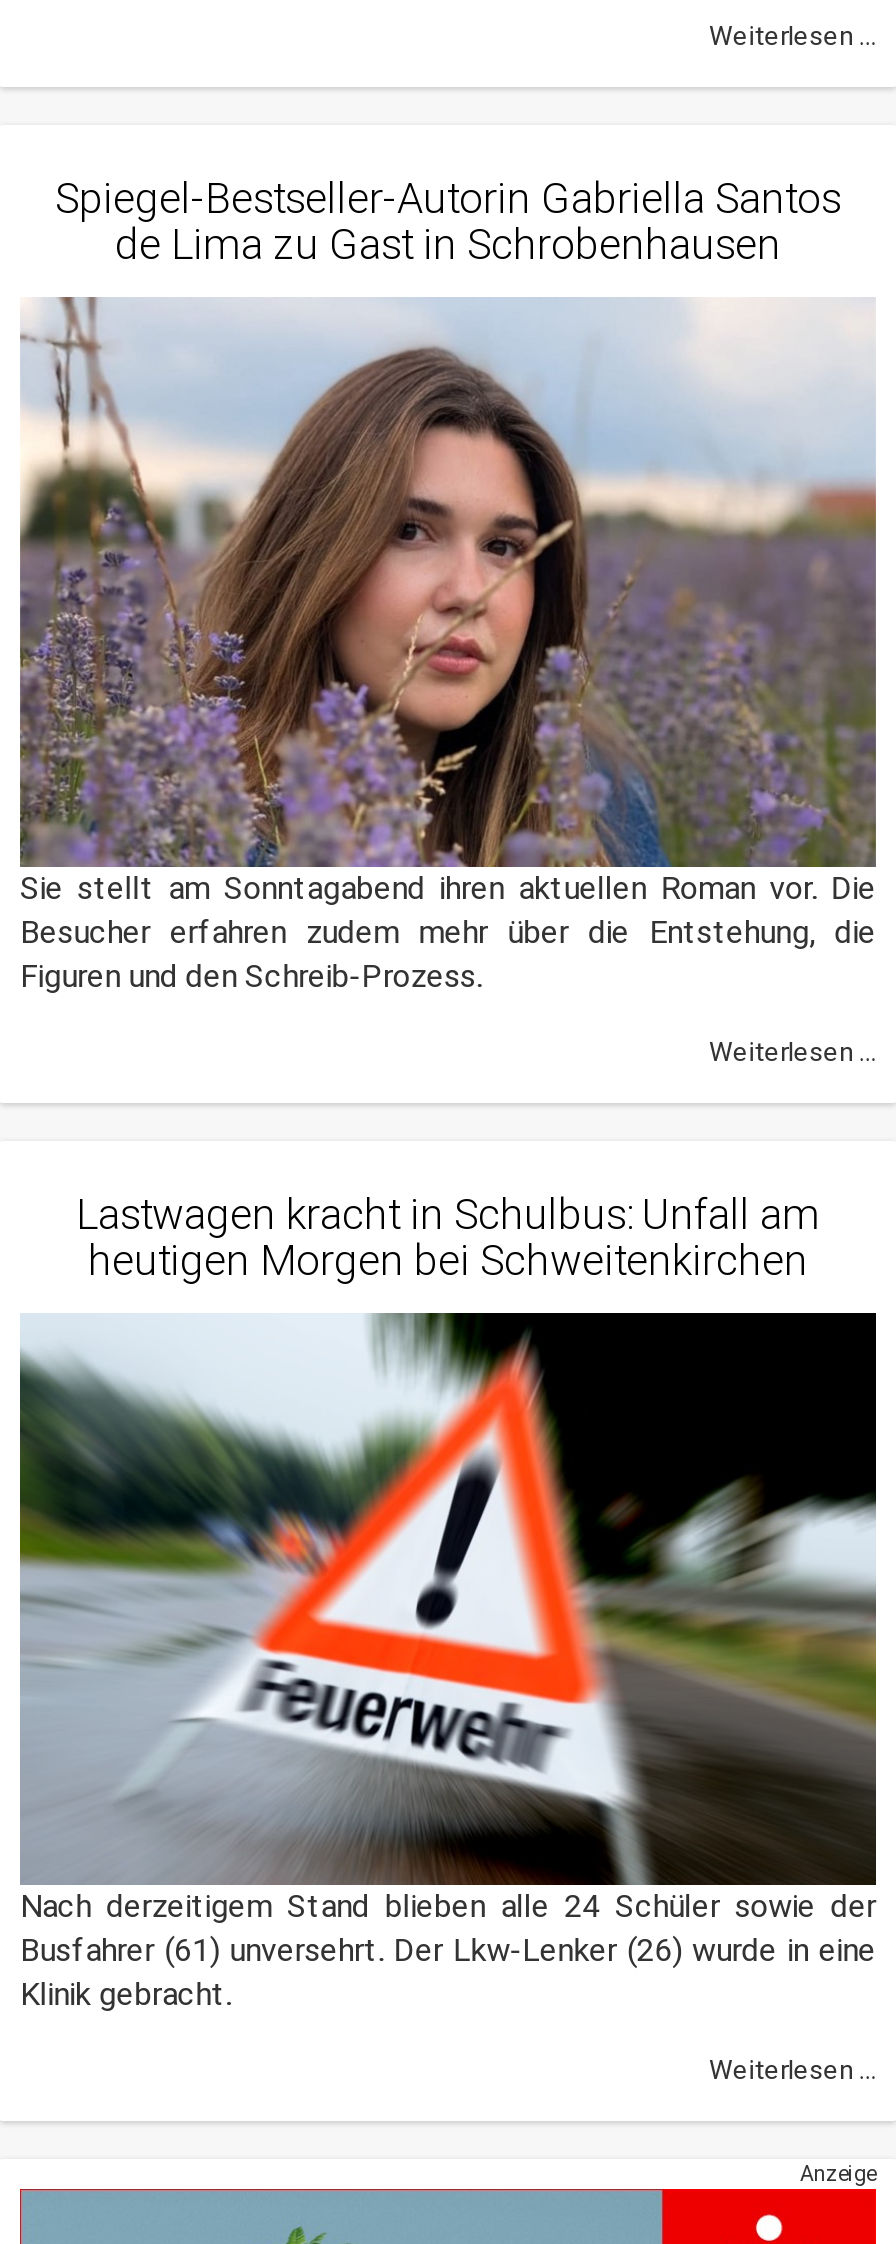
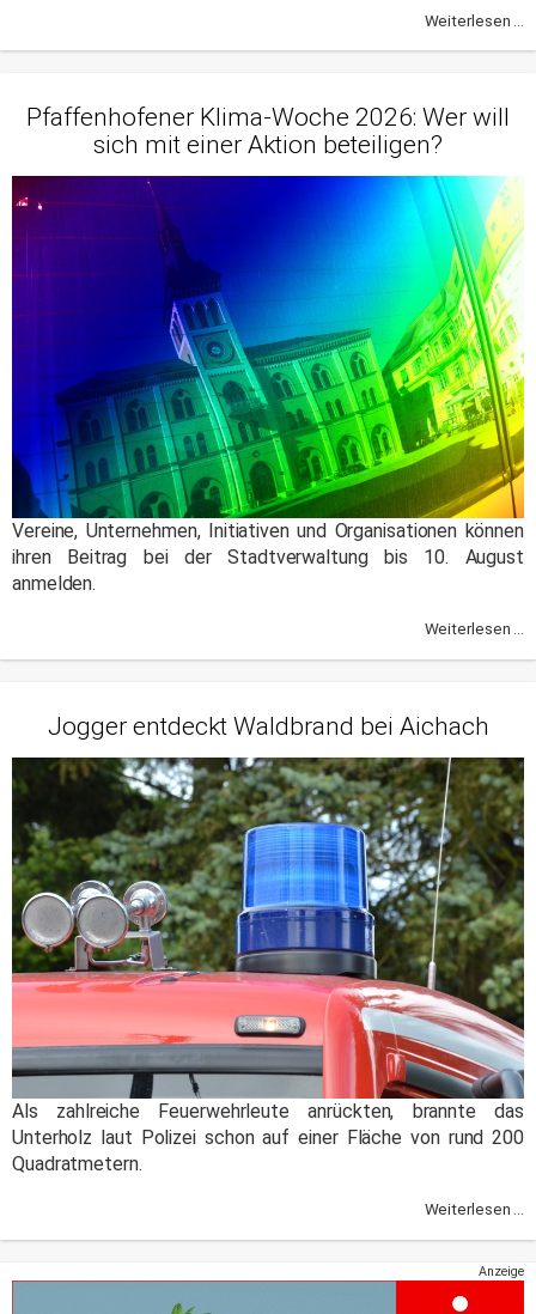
[55,174,841,268] Spiegel-Bestseller-Autorin Gabriella Santos | de Lima zu Gast in Schrobenhausen -> [26,103,510,160] Pfaffenhofener Klima-Woche 2026: Wer will | sich mit einer Aktion beteiligen?
[18,295,878,995] [image] | Sie stellt am Sonntagabend ihren aktuellen Roman vor. Die | Besucher erfahren zudem mehr über die Entstehung, die | Figuren und den Schreib-Prozess. -> [11,175,525,595] [image] | Vereine, Unternehmen, Initiativen und Organisationen können | ihren Beitrag bei der Stadtverwaltung bis 10. August | anmelden.
[76,1191,820,1285] Lastwagen kracht in Schulbus: Unfall am | heutigen Morgen bei Schweitenkirchen -> [47,712,489,741] Jogger entdeckt Waldbrand bei Aichach
[20,1313,876,2012] [image] | Nach derzeitigem Stand blieben alle 24 Schüler sowie der | Busfahrer (61) unversehrt. Der Lkw-Lenker (26) wurde in eine | Klinik gebracht. -> [11,756,525,1175] [image] | Als zahlreiche Feuerwehrleute anrückten, brannte das | Unterholz laut Polizei schon auf einer Fläche von rund 200 | Quadratmetern.

